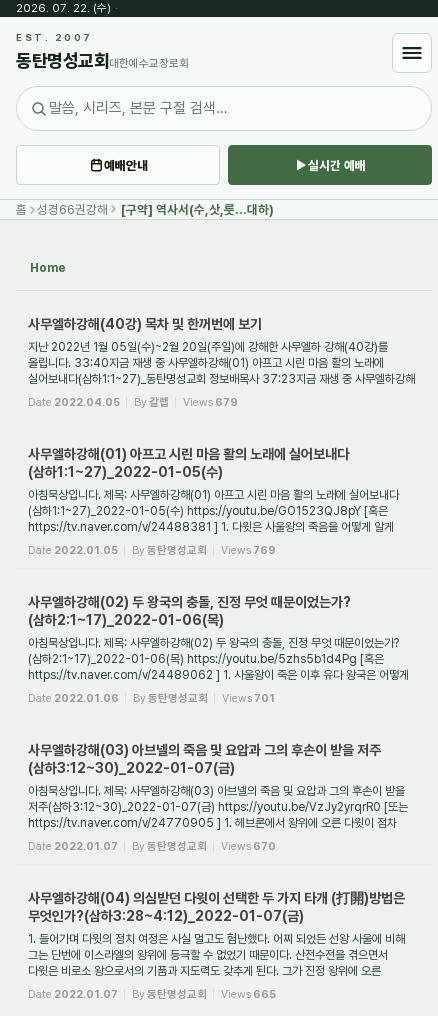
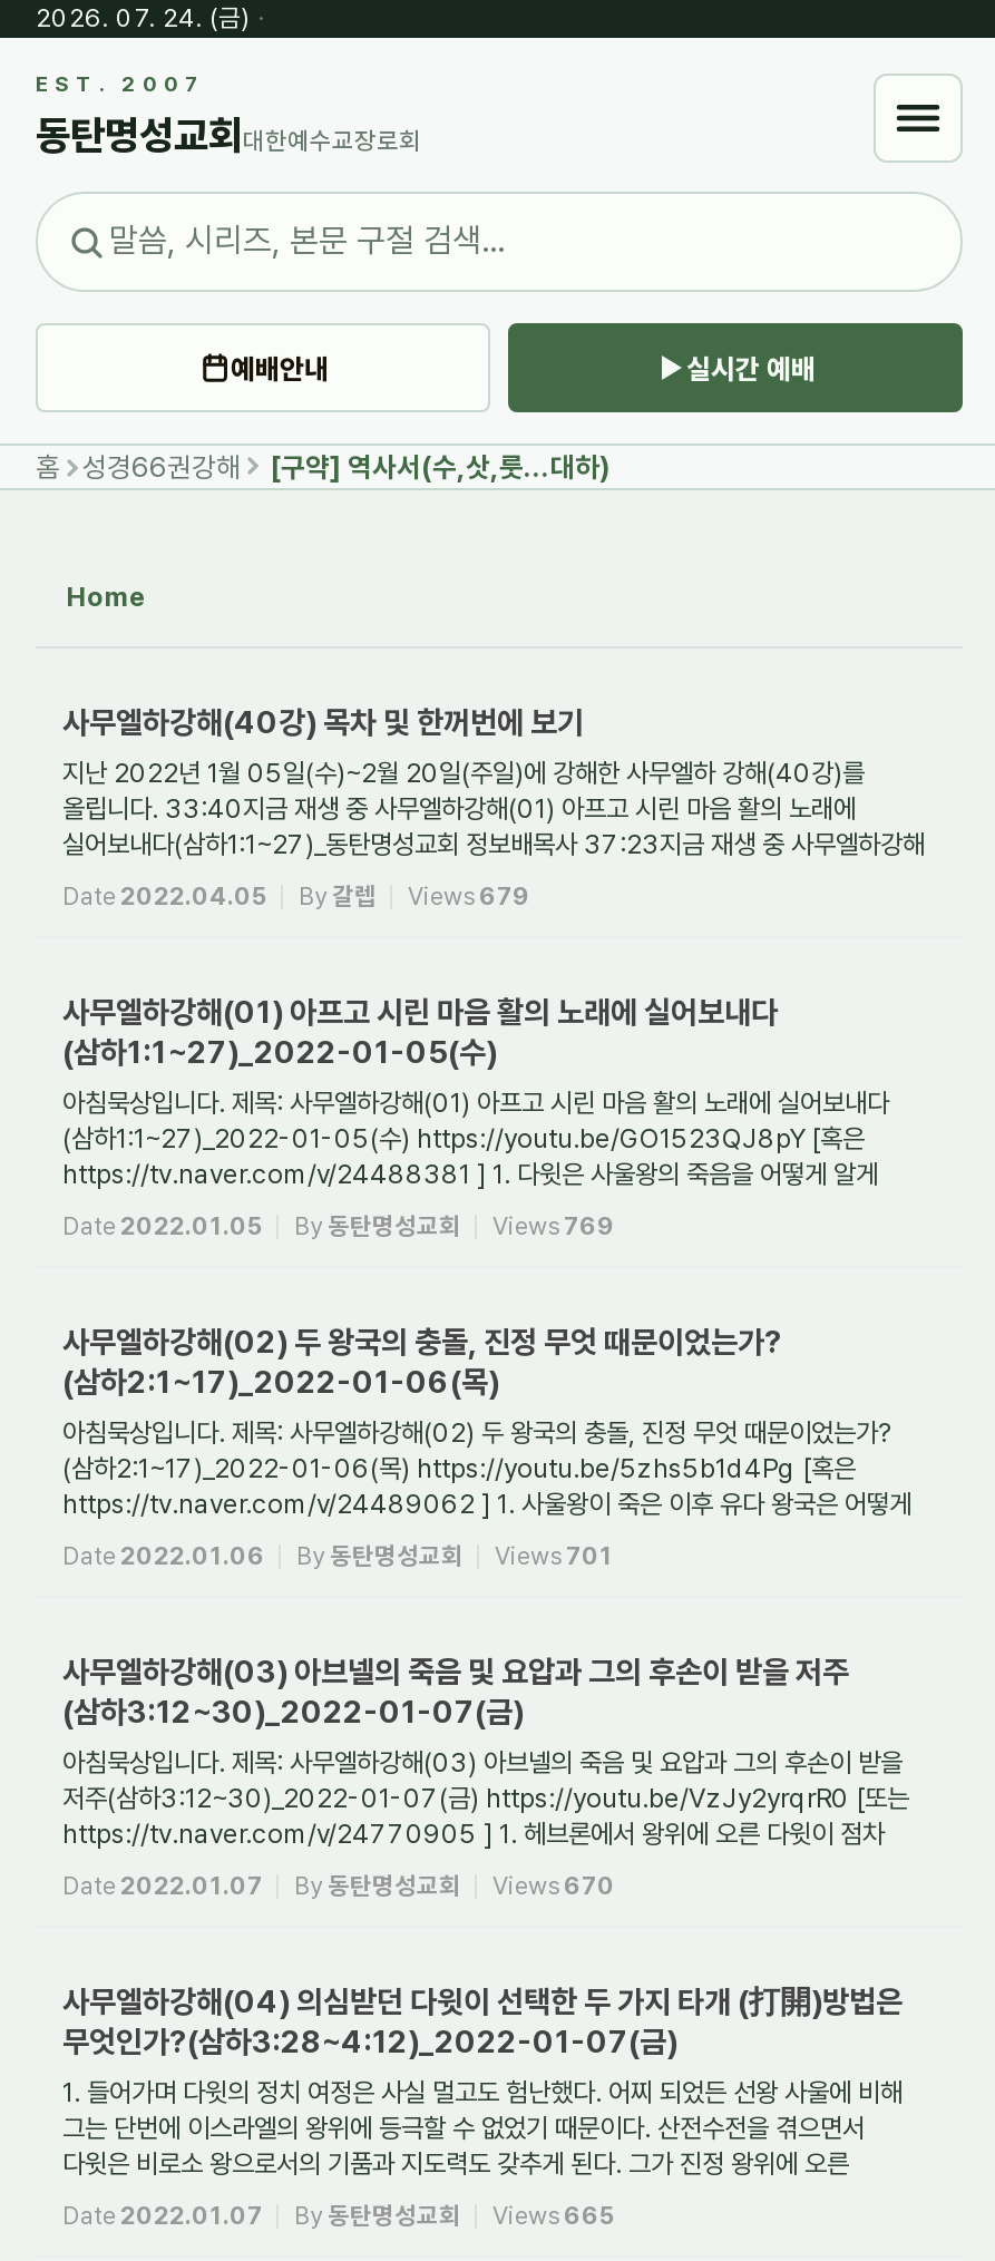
[16,1,118,15] 2026. 07. 22. (수) · -> [36,2,265,33] 2026. 07. 24. (금) ·

